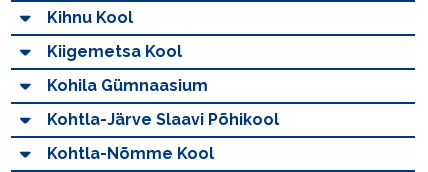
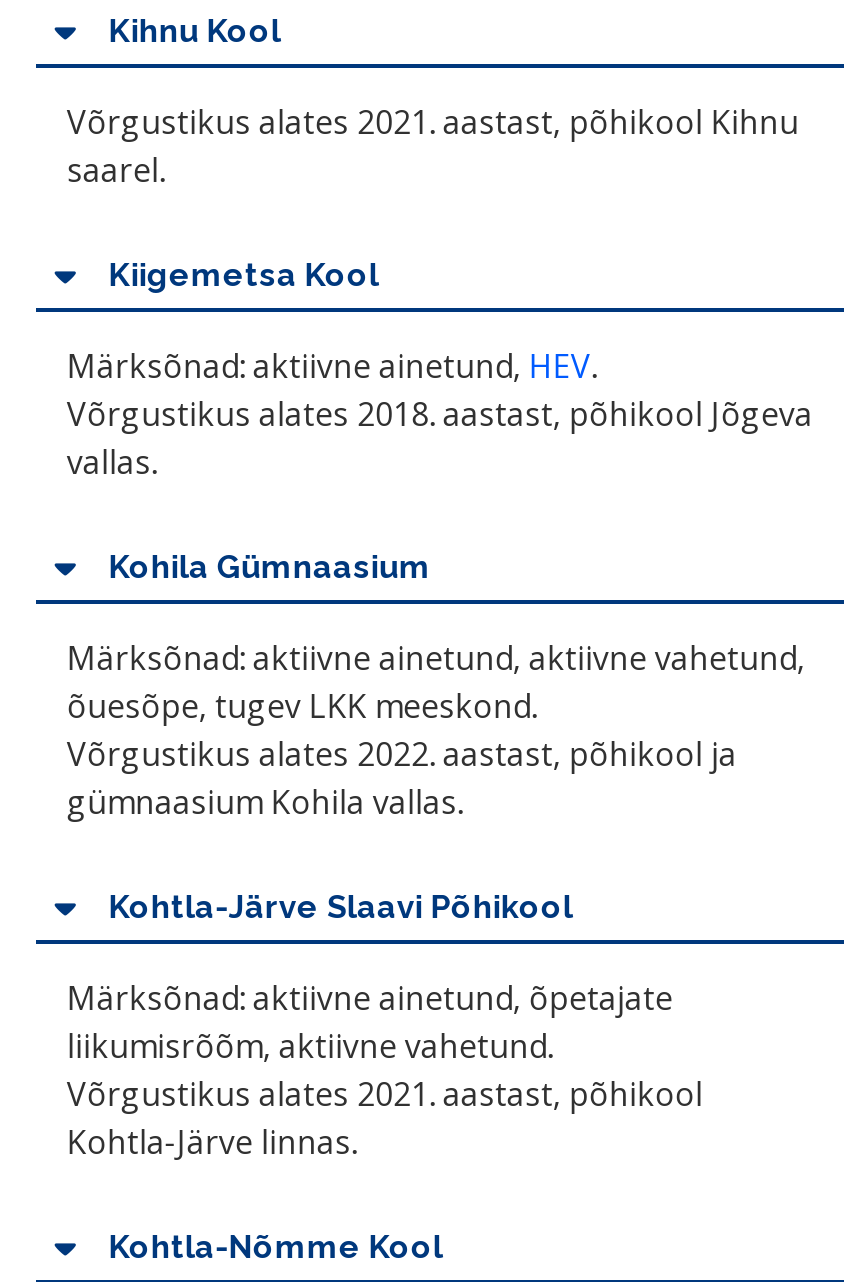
none -> [67,101,799,193] Võrgustikus alates 2021. aastast, põhikool Kihnu | saarel.
none -> [67,345,813,485] Märksõnad: aktiivne ainetund, HEV. | Võrgustikus alates 2018. aastast, põhikool Jõgeva | vallas.
none -> [67,637,805,825] Märksõnad: aktiivne ainetund, aktiivne vahetund, | õuesõpe, tugev LKK meeskond. | Võrgustikus alates 2022. aastast, põhikool ja | gümnaasium Kohila vallas.
none -> [67,977,703,1165] Märksõnad: aktiivne ainetund, õpetajate | liikumisrõõm, aktiivne vahetund. | Võrgustikus alates 2021. aastast, põhikool | Kohtla-Järve linnas.

